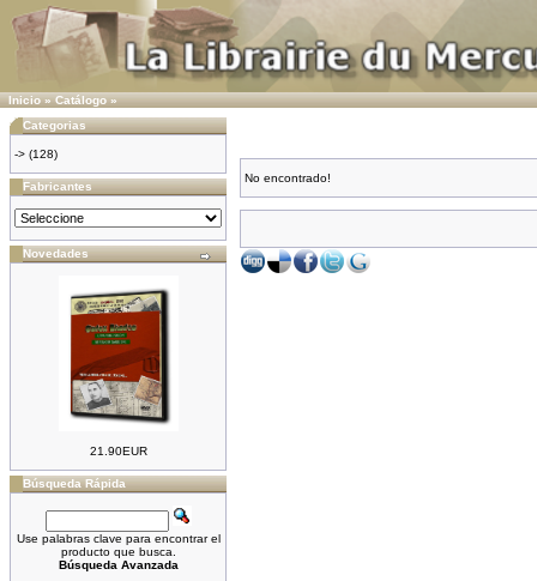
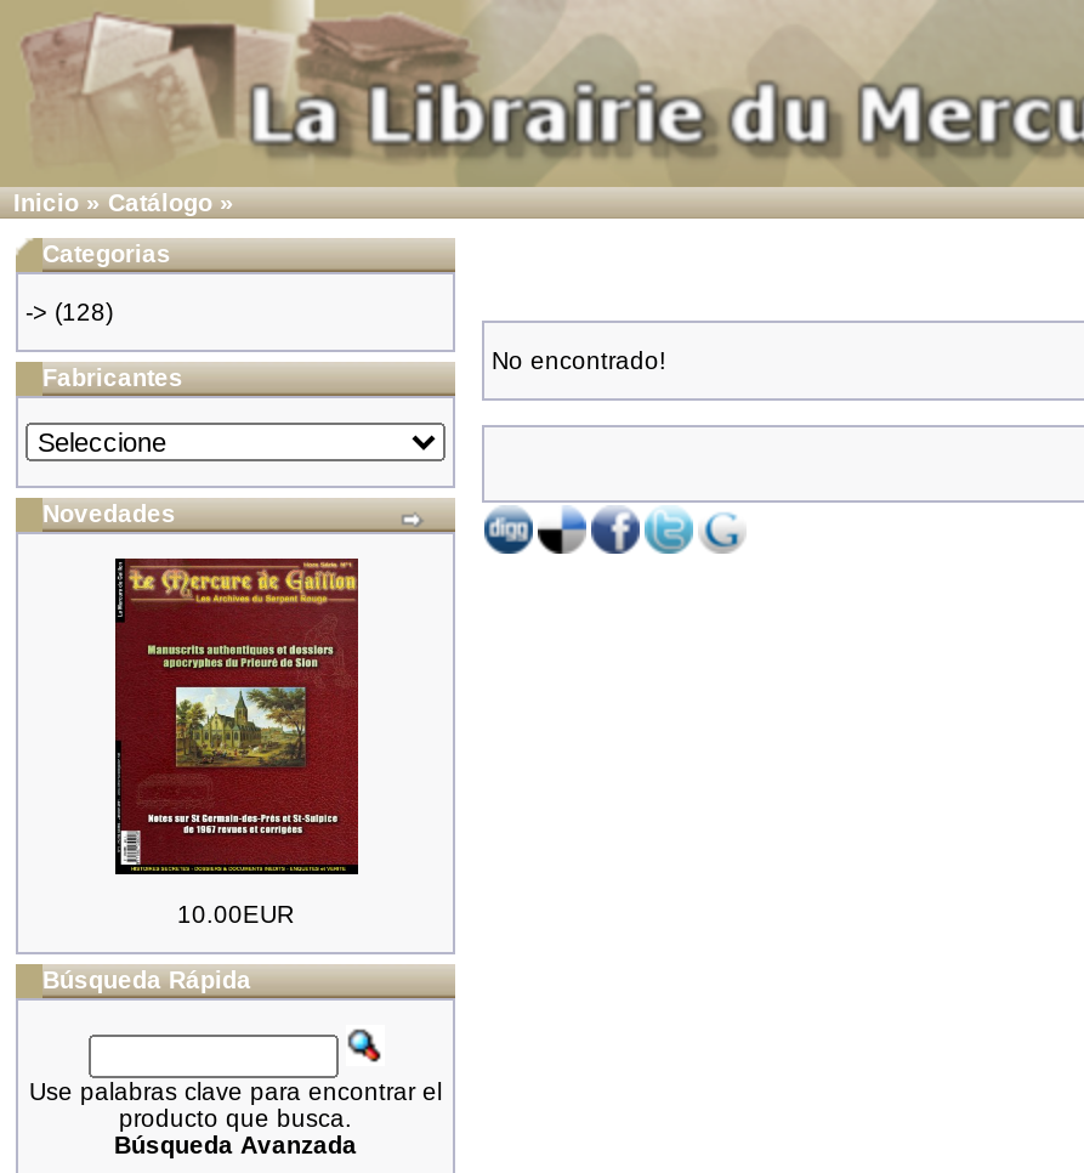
[59,276,179,458] [image] | 21.90EUR -> [113,556,361,928] [image] | 10.00EUR

